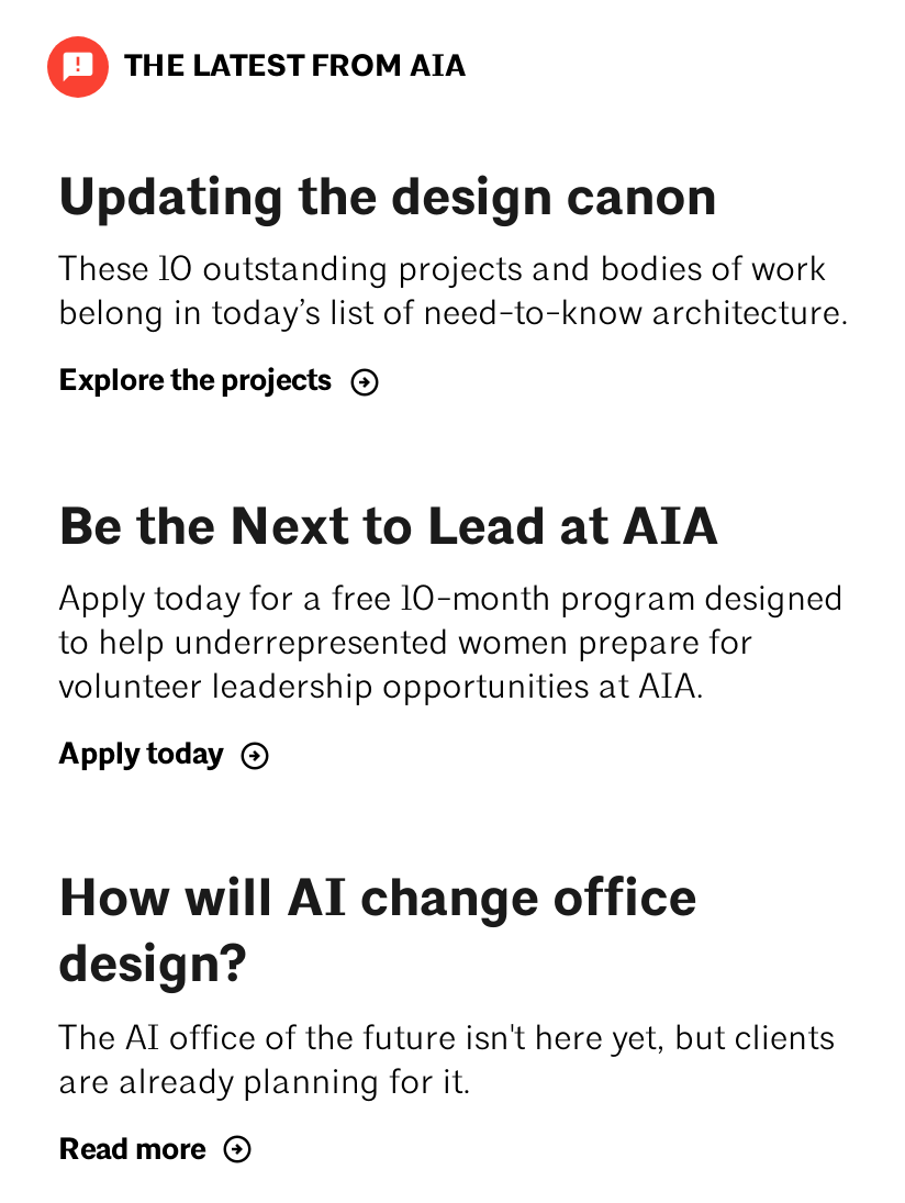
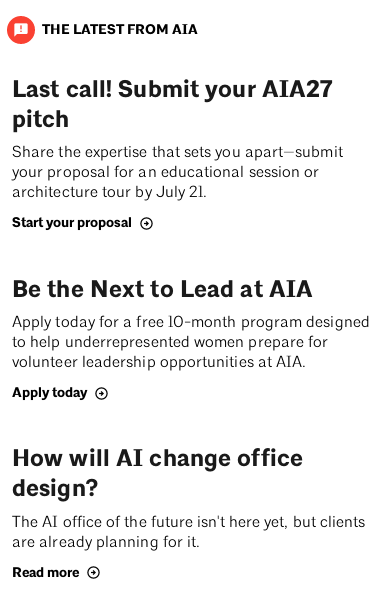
[58,165,849,333] Updating the design canon | These 10 outstanding projects and bodies of work | belong in today’s list of need-to-know architecture. -> [12,75,343,201] Last call! Submit your AIA27 | pitch | Share the expertise that sets you apart—submit | your proposal for an educational session or | architecture tour by July 21.
[58,362,333,399] Explore the projects -> [12,214,132,231] Start your proposal

